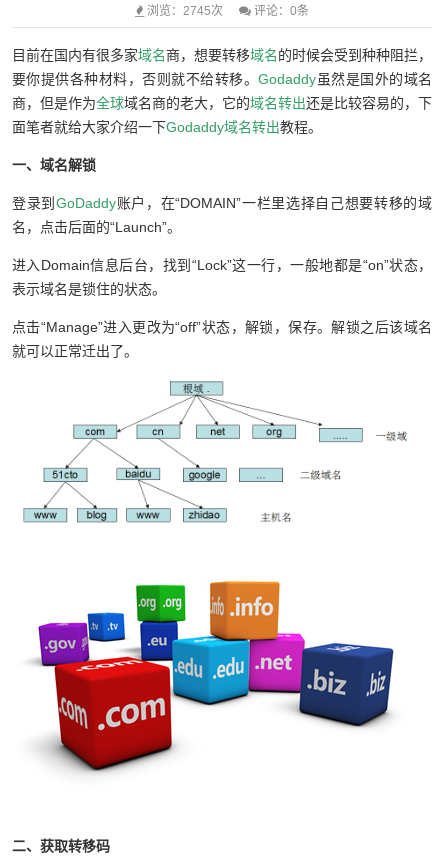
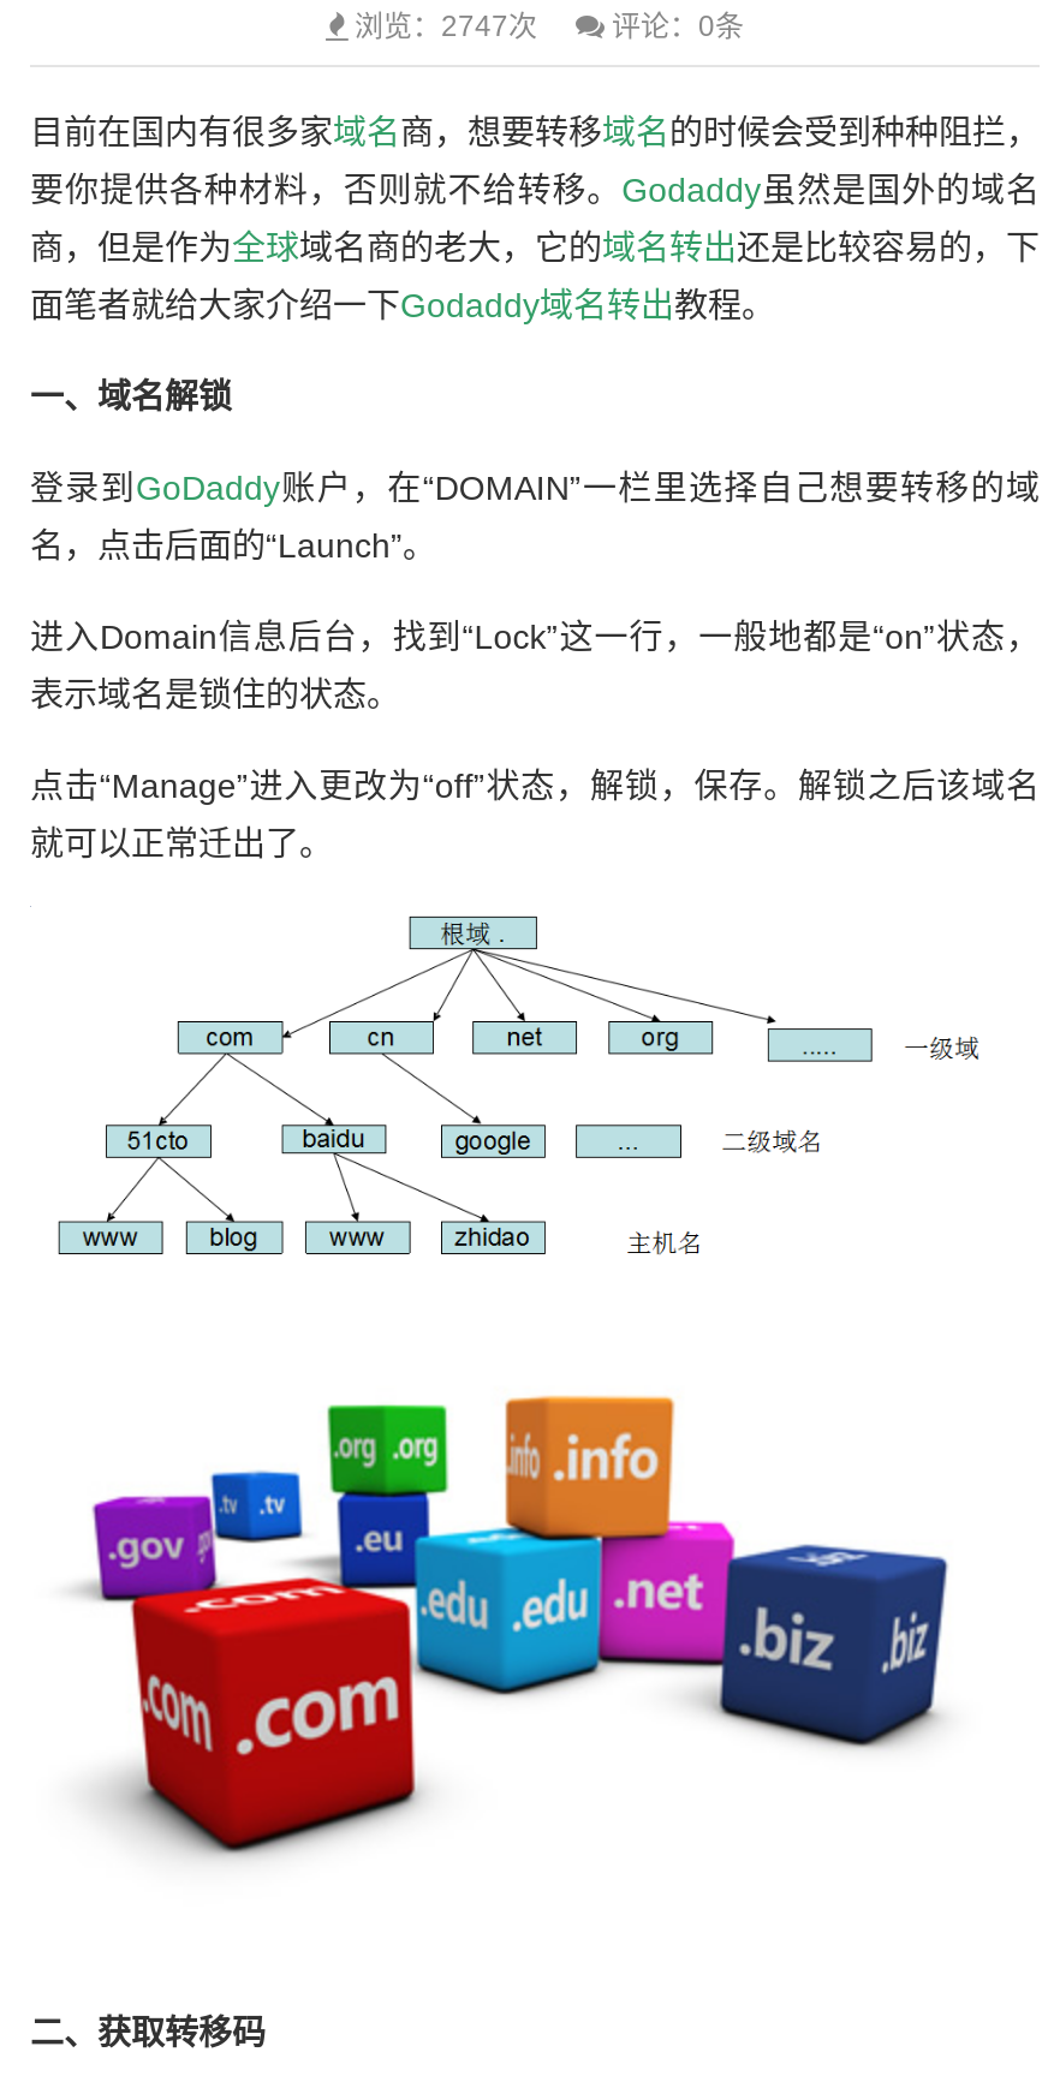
[144,4,309,18] 浏览：2745次 评论：0条 -> [347,10,744,44] 浏览：2747次 评论：0条

